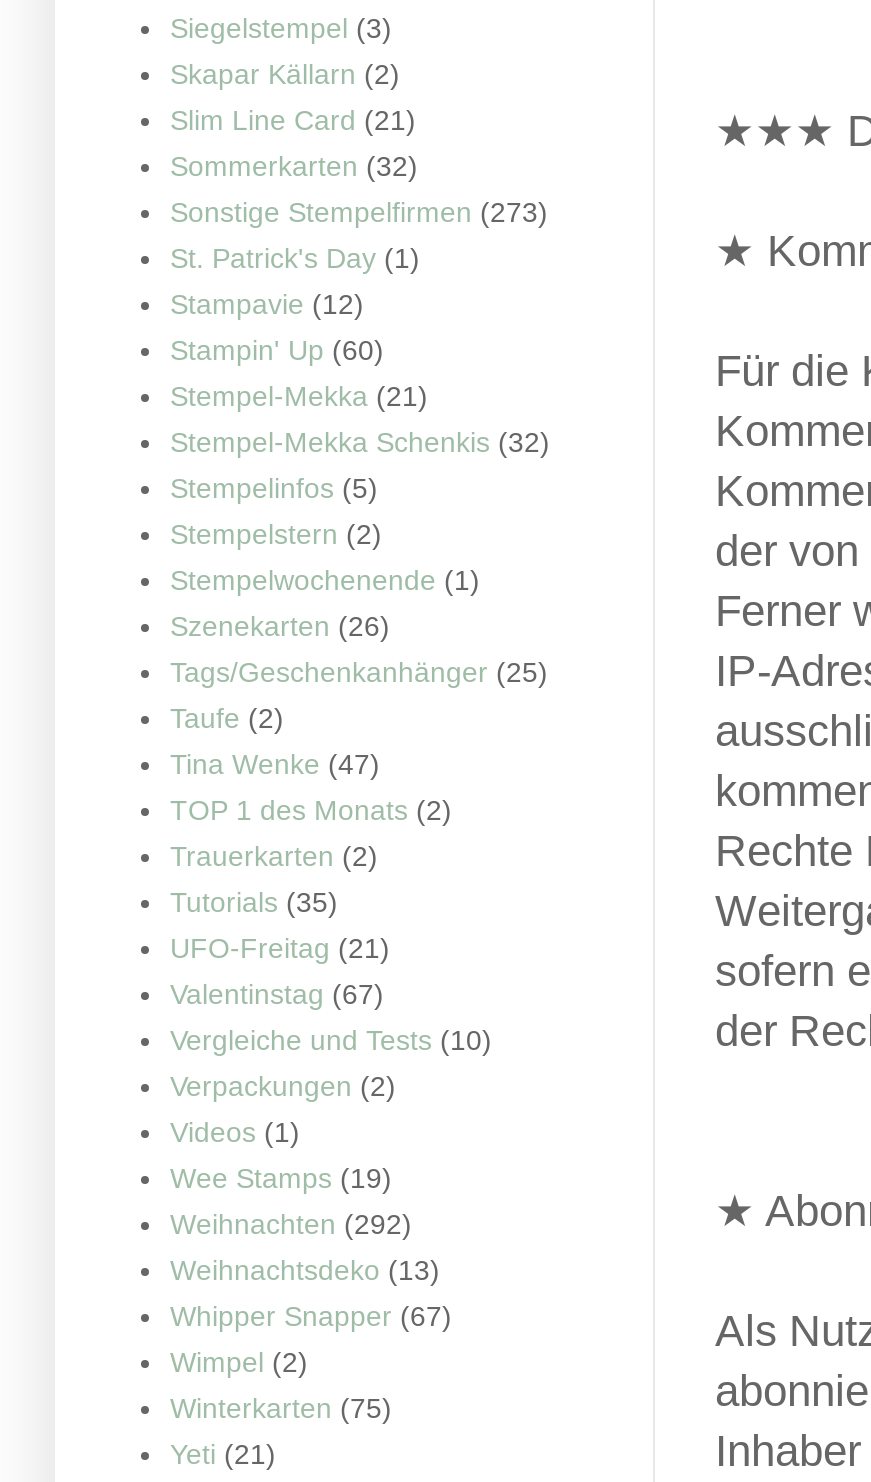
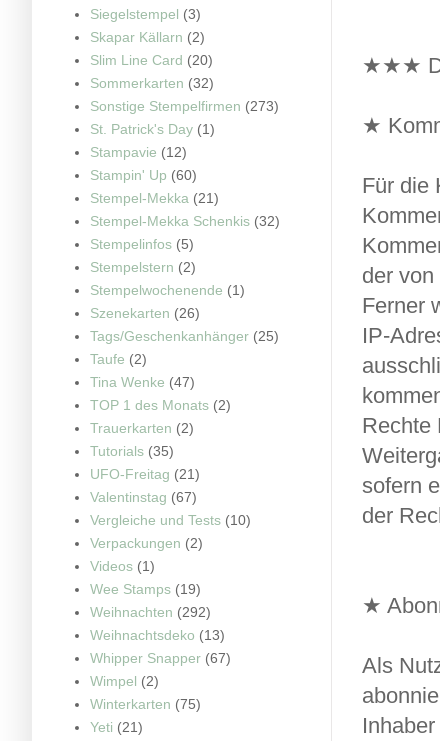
[170,104,416,136] Slim Line Card (21) -> [89,52,212,68] Slim Line Card (20)

